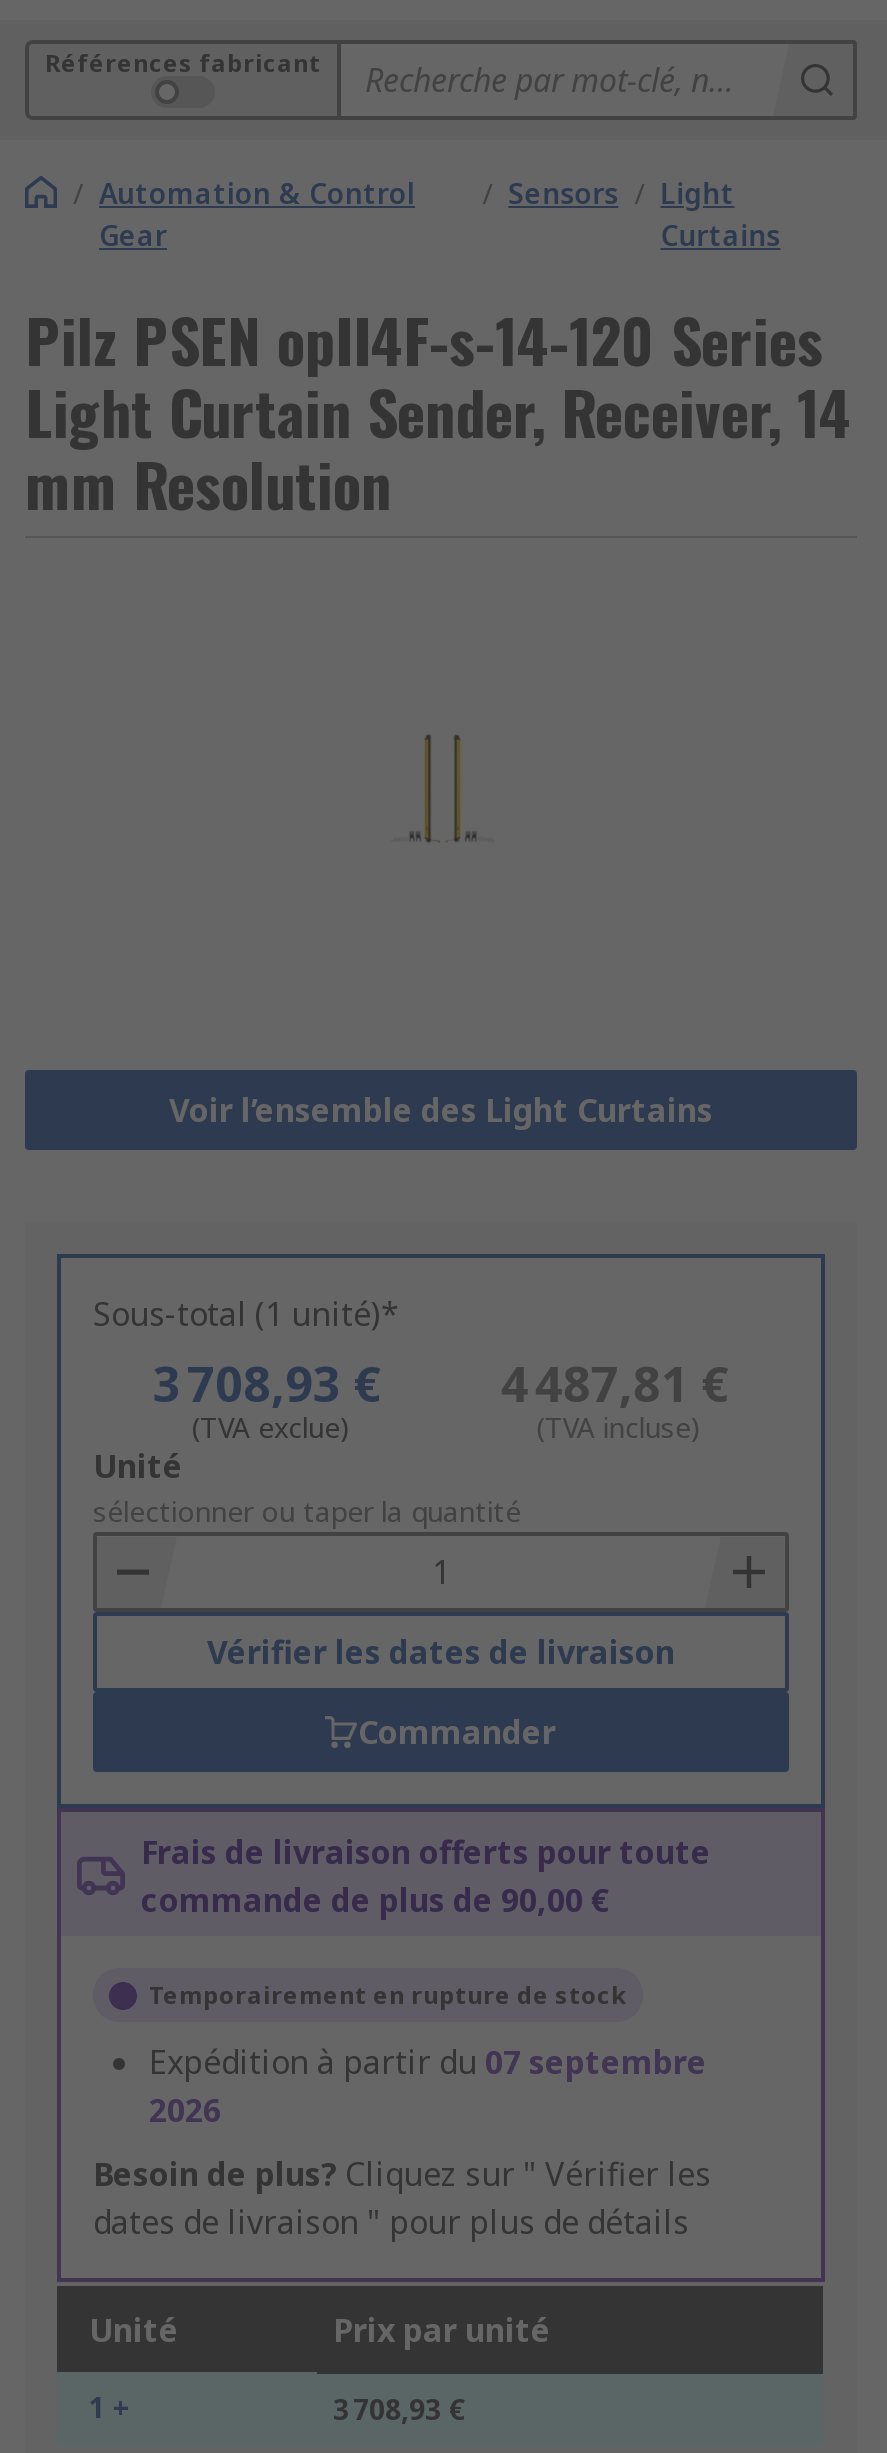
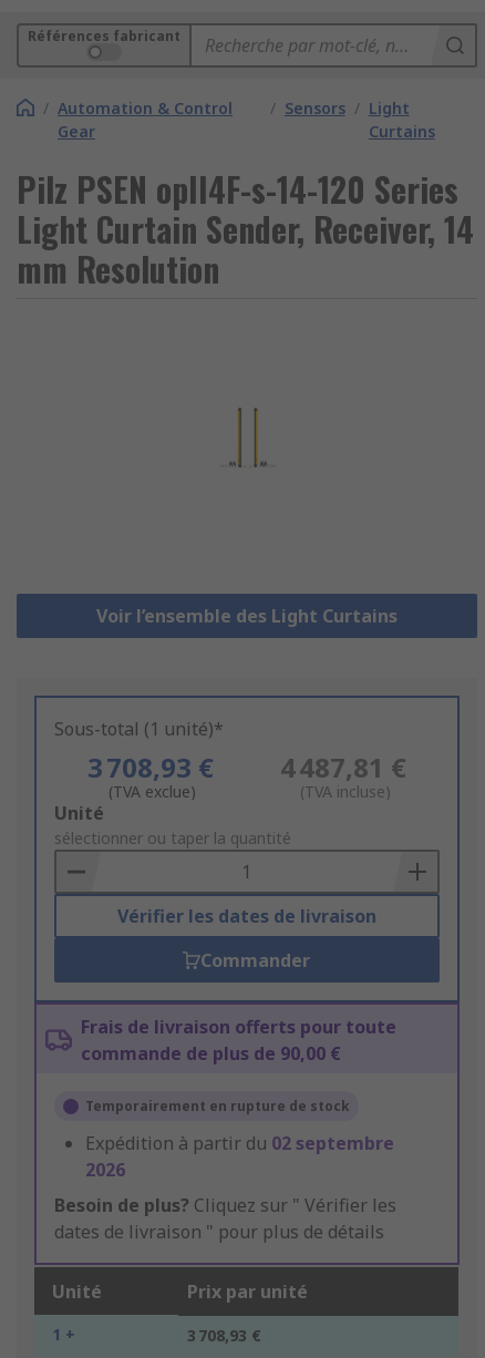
[149,2041,707,2085] Expédition à partir du 07 septembre -> [85,1131,394,1156] Expédition à partir du 02 septembre

